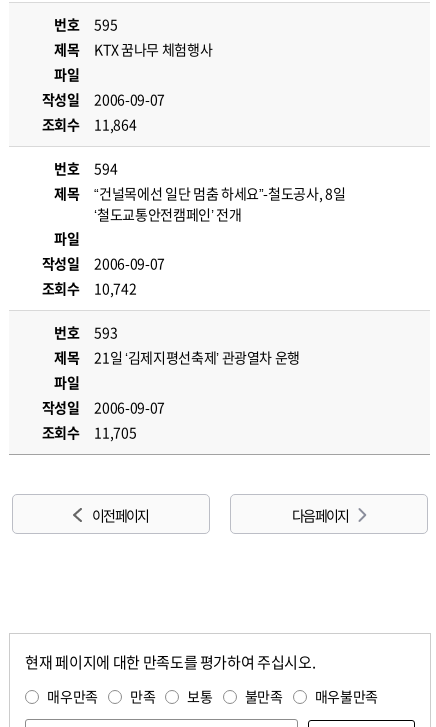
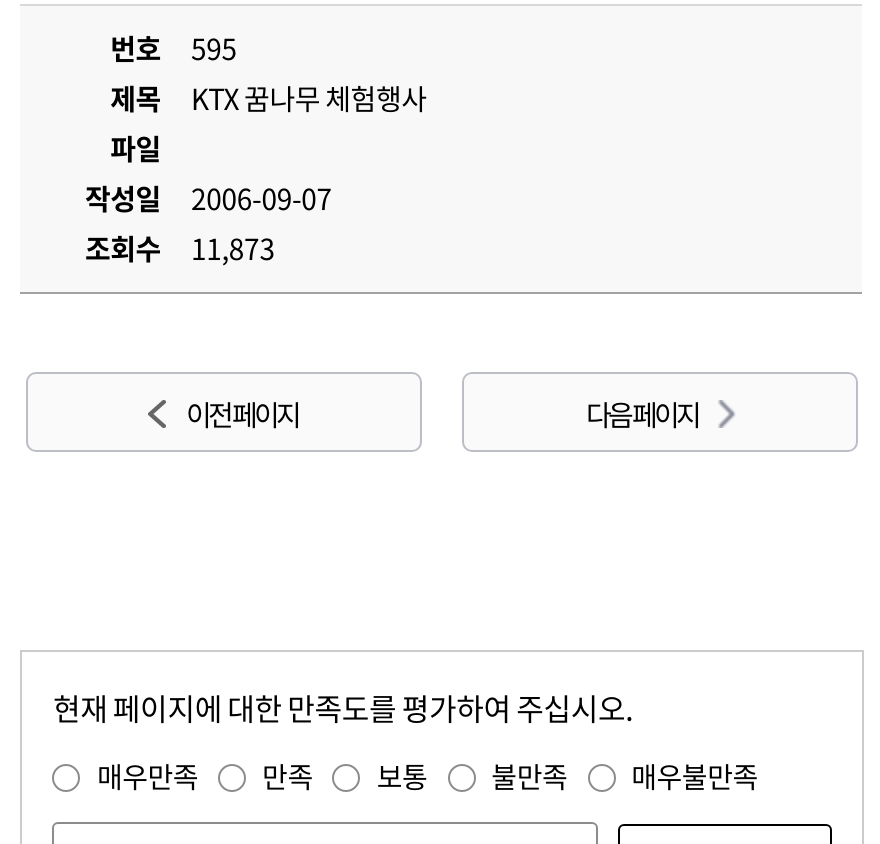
[41,114,345,442] 11,864 | 번호 | 594 | 제목 | “건널목에선 일단 멈춤 하세요”-철도공사, 8일 | ‘철도교통안전캠페인’ 전개 | 파일 | 작성일 | 2006-09-07 | 조회수 | 10,742 | 번호 | 593 | 제목 | 21일 ‘김제지평선축제’ 관광열차 운행 | 파일 | 작성일 | 2006-09-07 | 조회수 | 11,705 -> [191,228,275,268] 11,873

